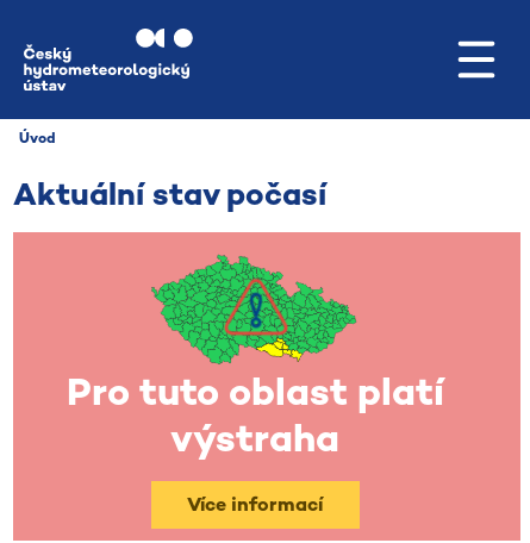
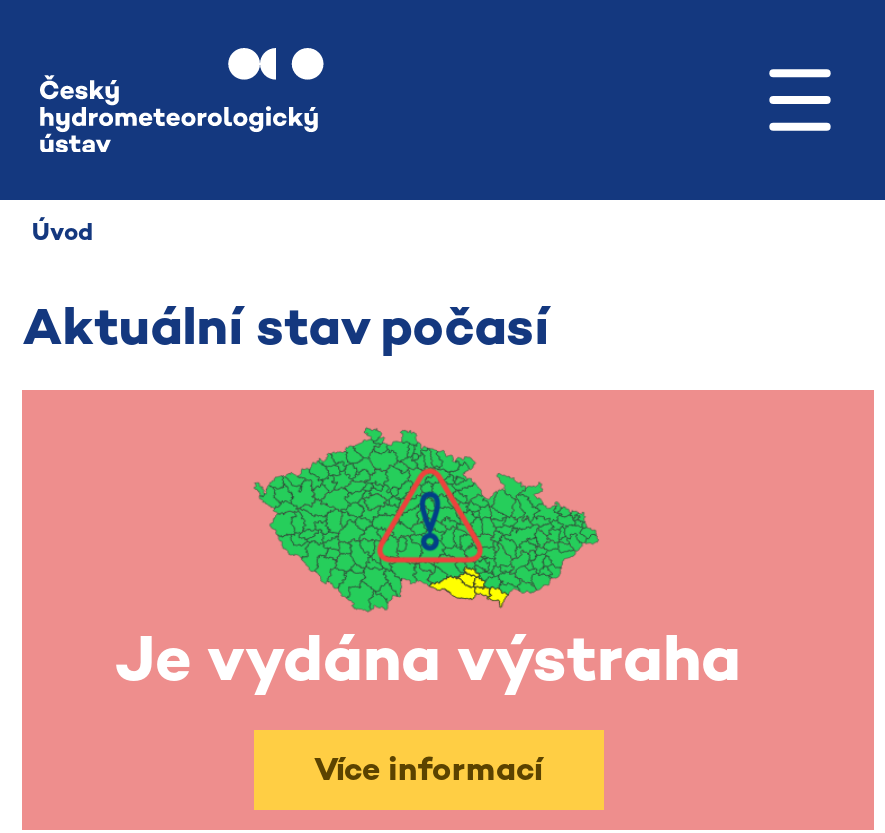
[66,368,444,462] Pro tuto oblast platí | výstraha -> [115,618,741,698] Je vydána výstraha

